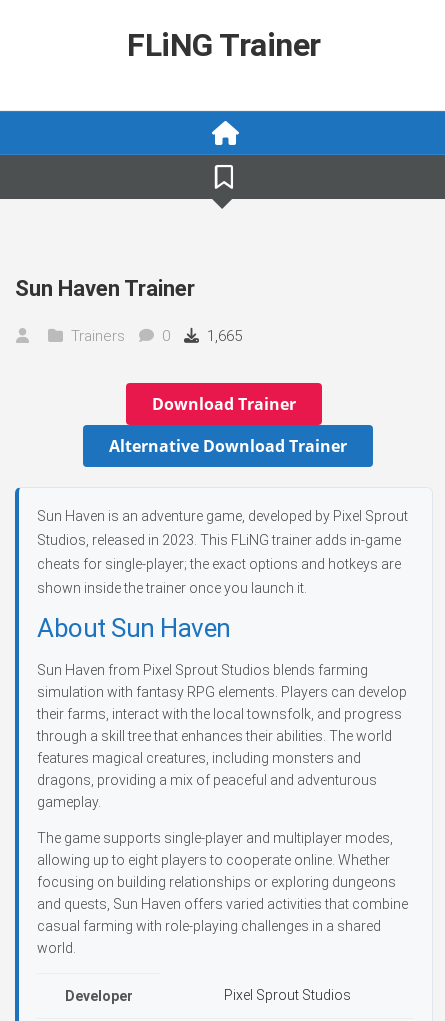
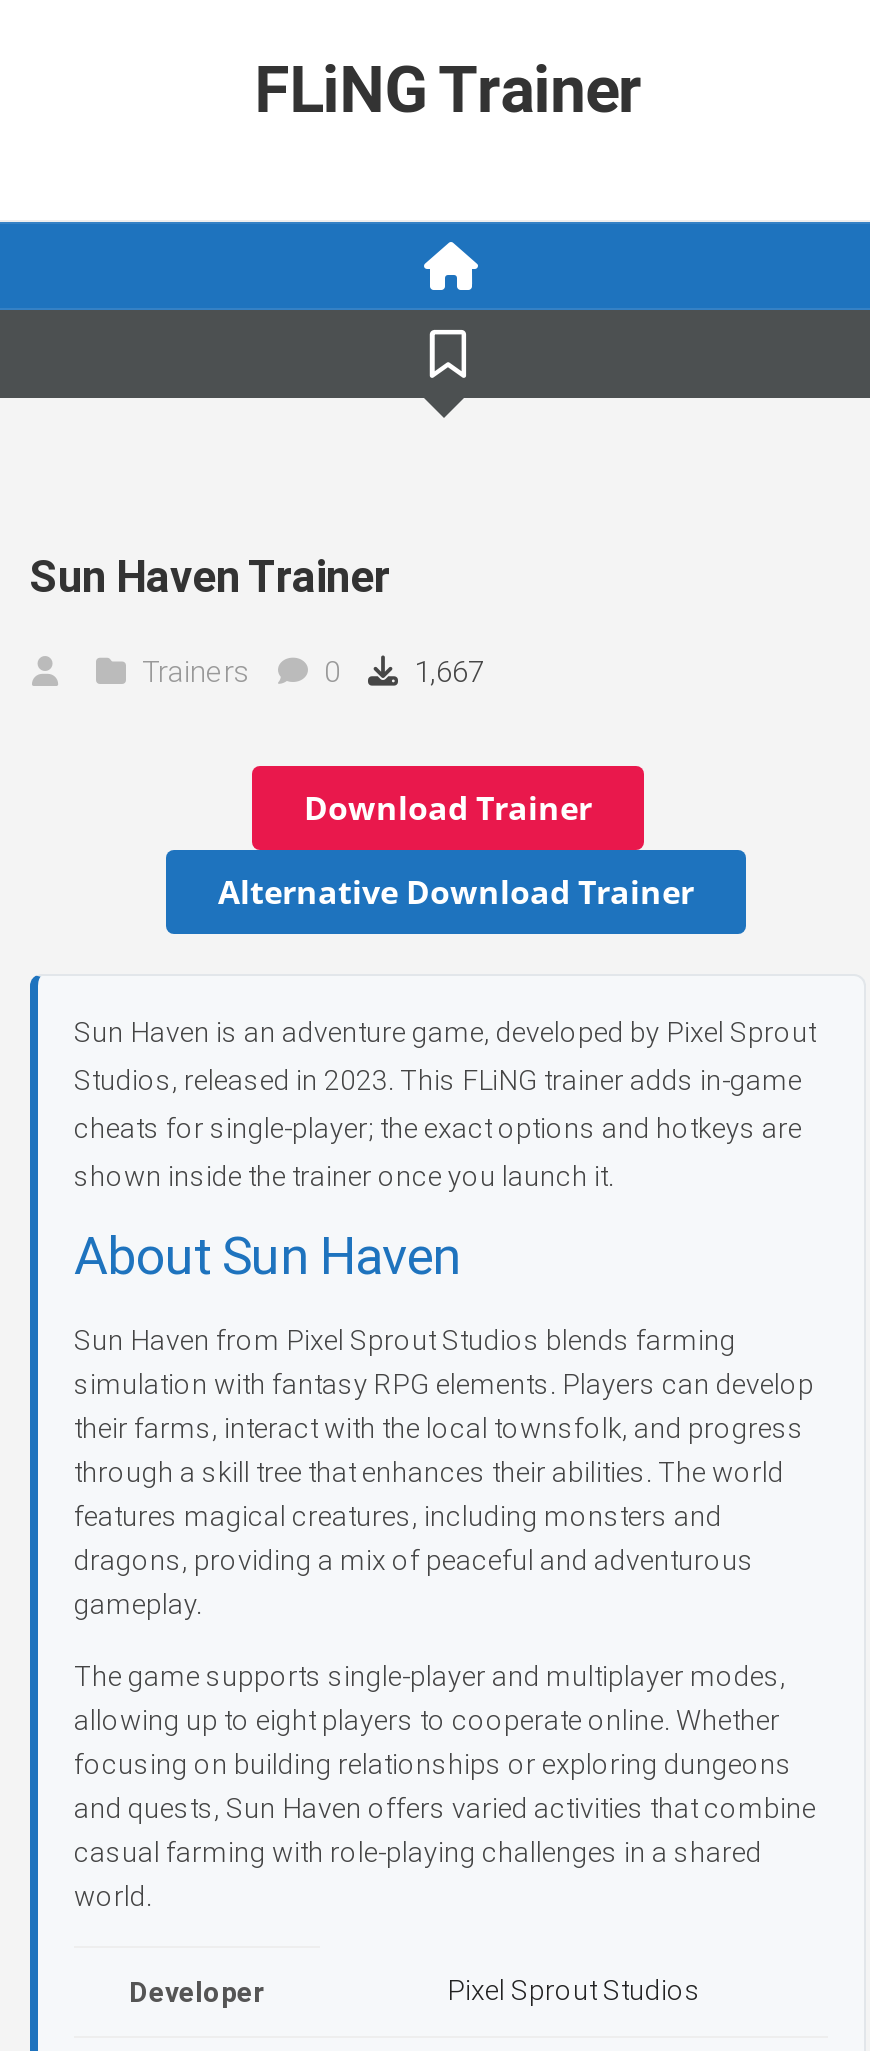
[162,327,242,345] 0 1,665 -> [324,654,484,690] 0 1,667

